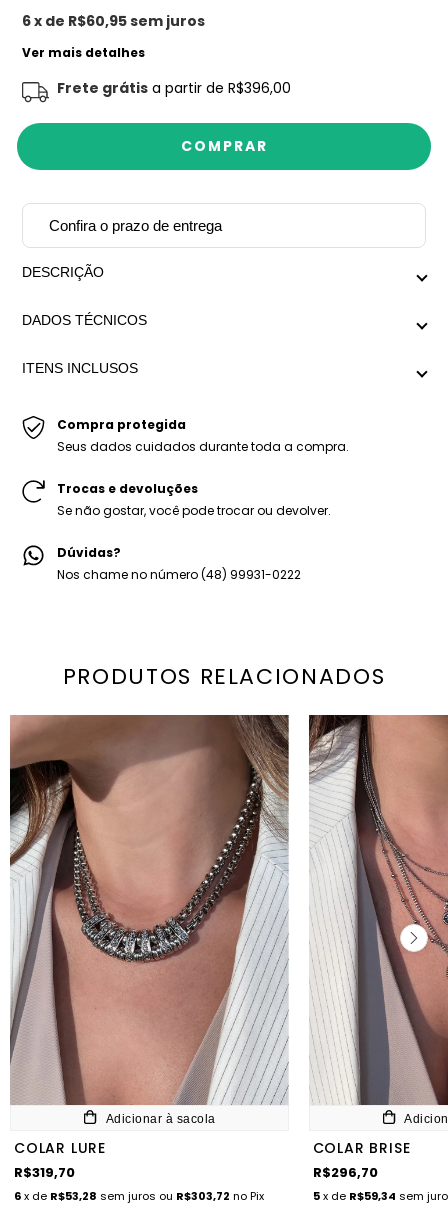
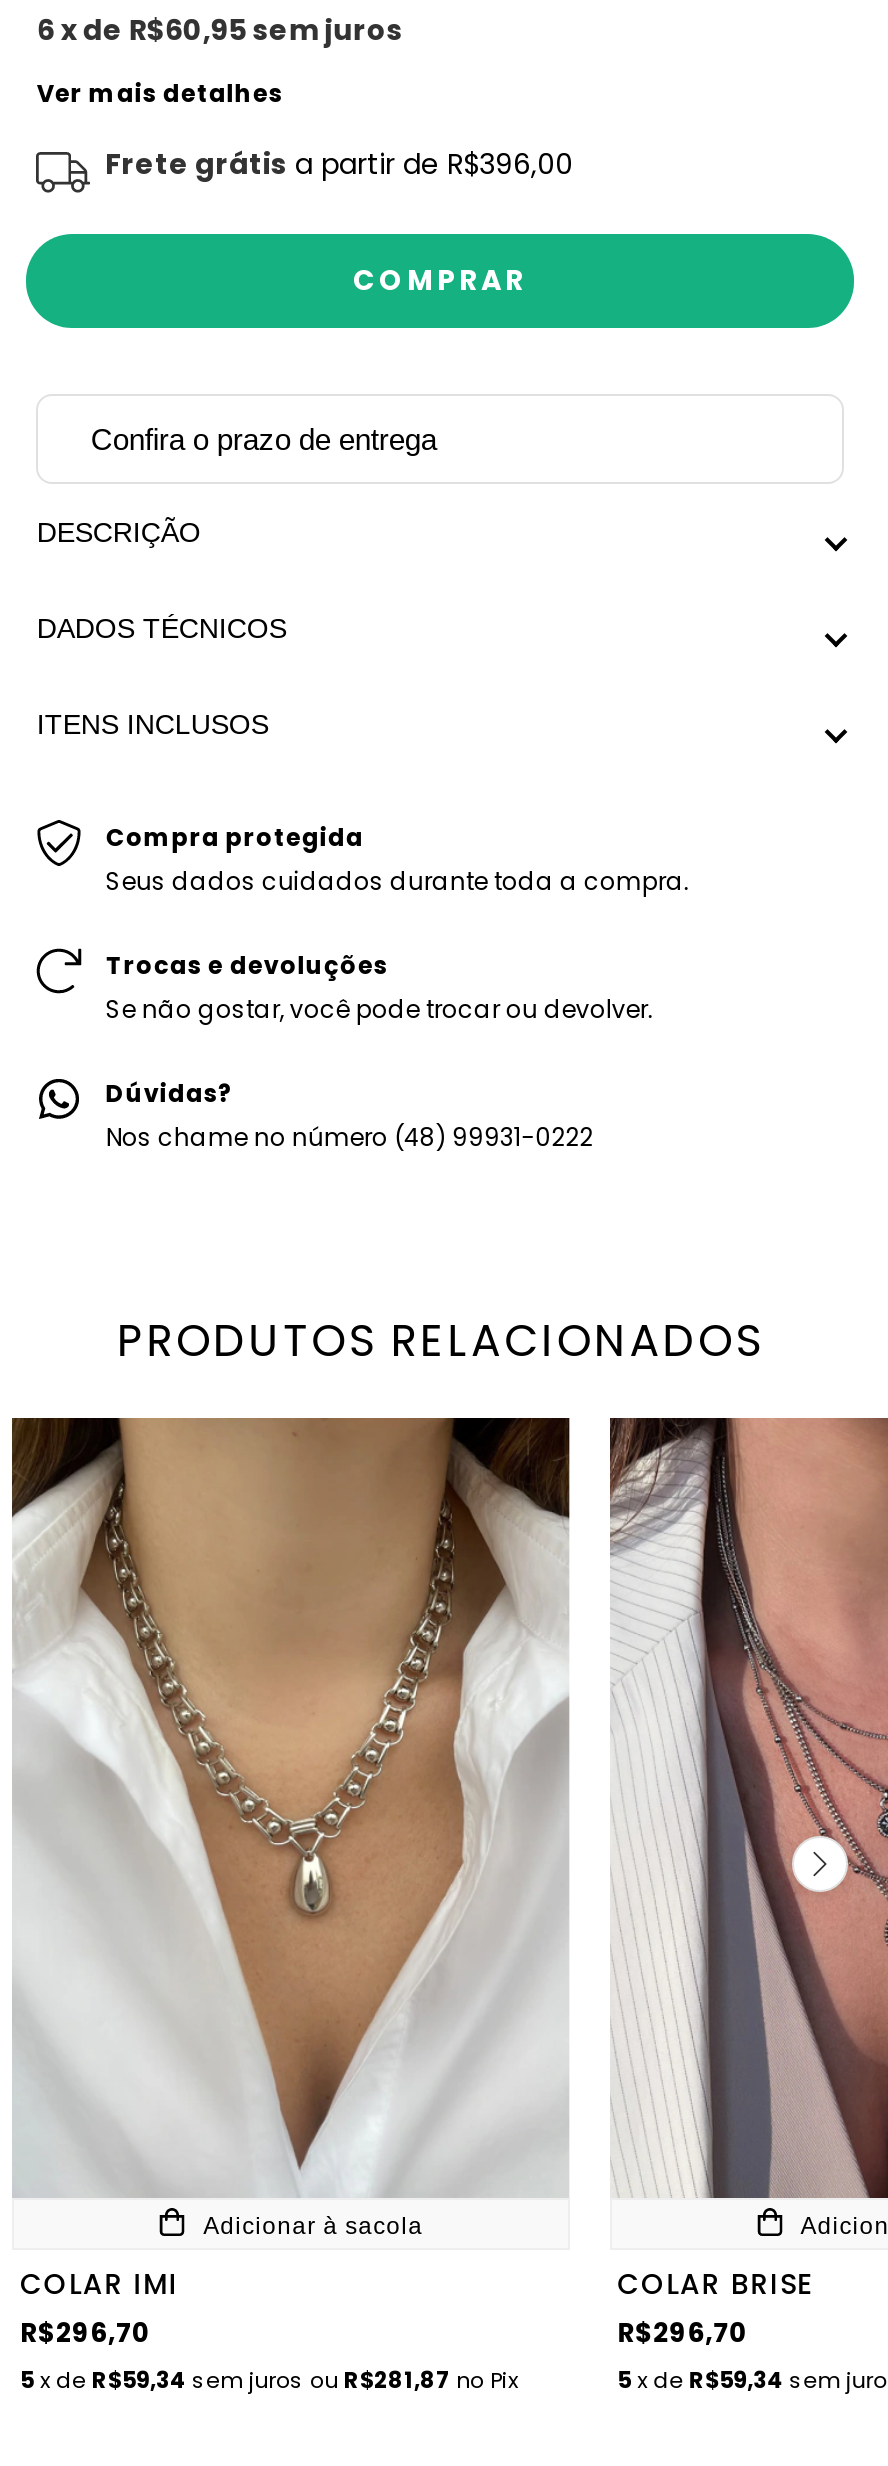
[9,714,289,1204] [image] | COLAR LURE | R$319,70 | 6 x de R$53,28 sem juros ou R$303,72 no Pix -> [10,1416,570,2396] [image] | COLAR IMI | R$296,70 | 5 x de R$59,34 sem juros ou R$281,87 no Pix

